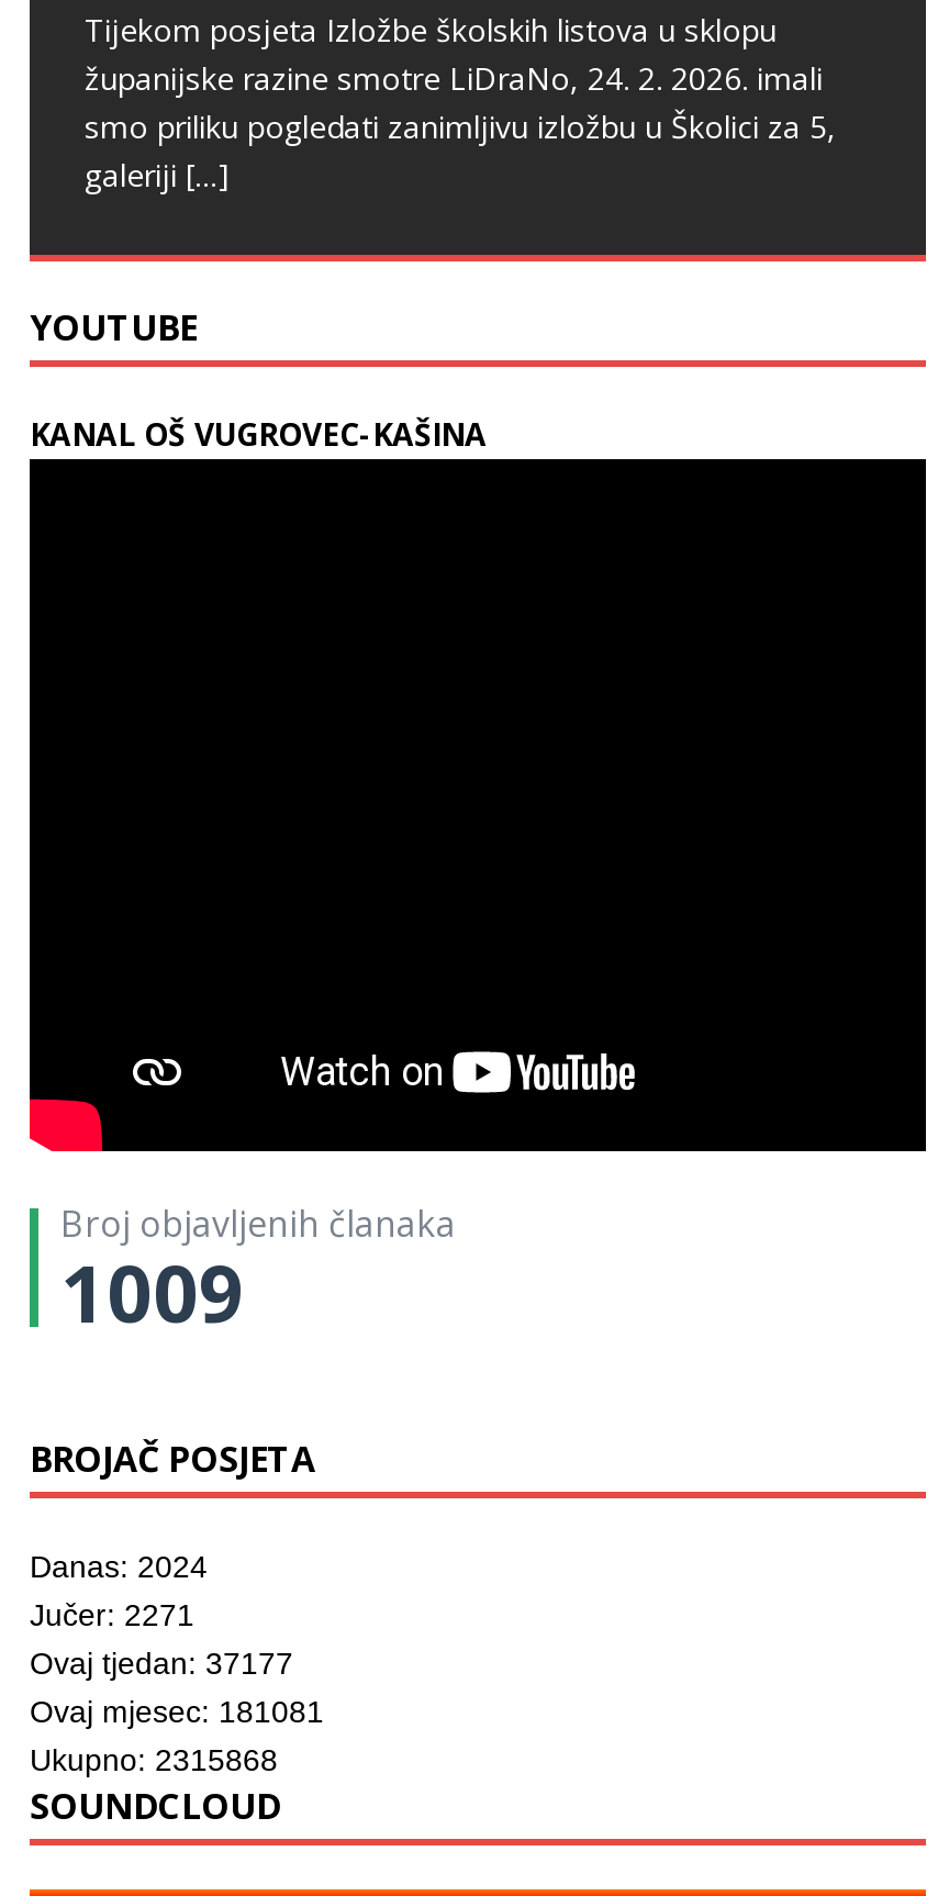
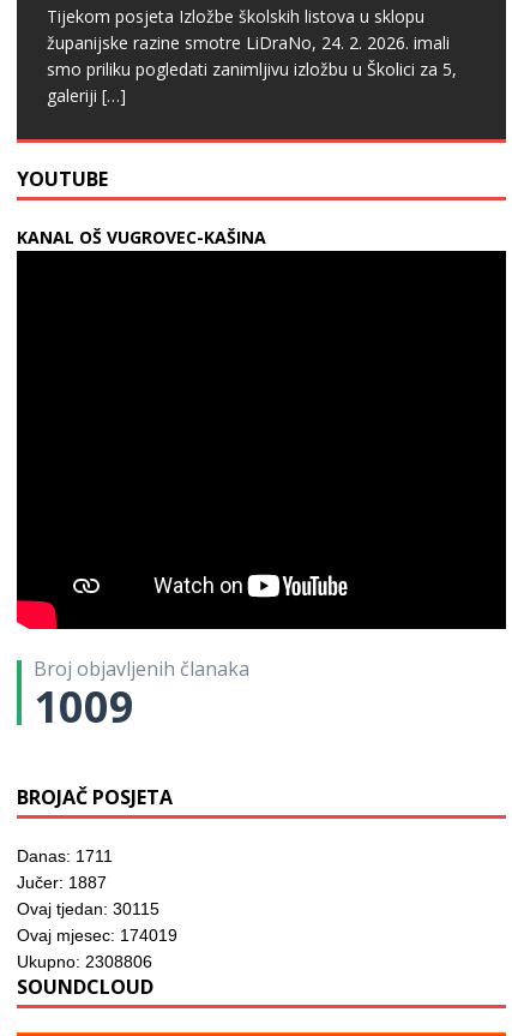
[30,1549,208,1584] Danas: 2024 -> [17,846,113,866] Danas: 1711
[30,1597,194,1633] Jučer: 2271 -> [17,873,107,892] Jučer: 1887
[30,1646,293,1681] Ovaj tjedan: 37177 -> [17,899,159,918] Ovaj tjedan: 30115
[30,1694,324,1729] Ovaj mjesec: 181081 -> [17,926,177,945] Ovaj mjesec: 174019
[30,1742,278,1778] Ukupno: 2315868 -> [17,952,152,971] Ukupno: 2308806

